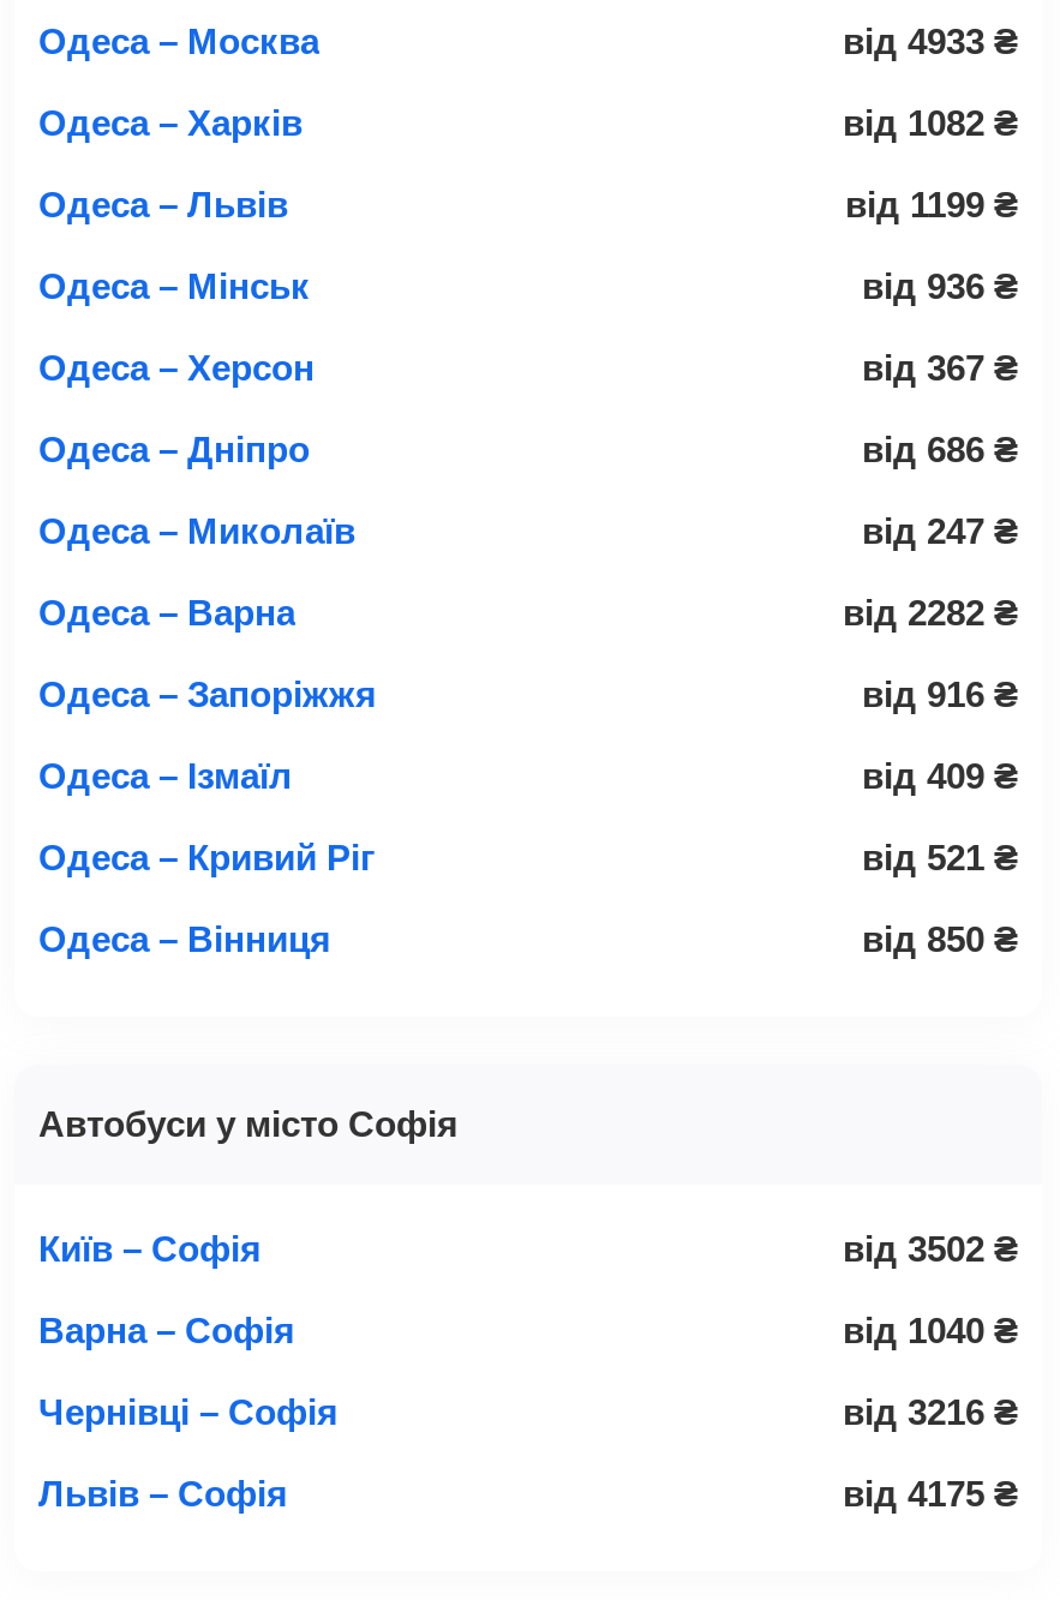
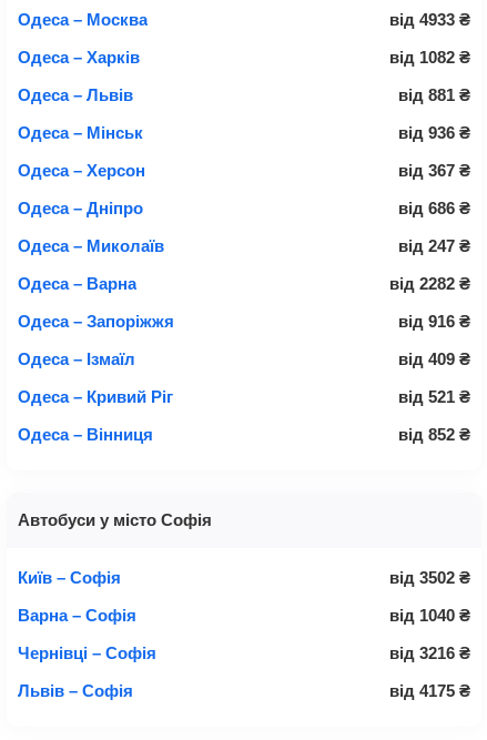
[845,184,1018,224] від 1199 ₴ -> [398,85,470,104] від 881 ₴
[862,918,1018,959] від 850 ₴ -> [398,425,470,444] від 852 ₴

